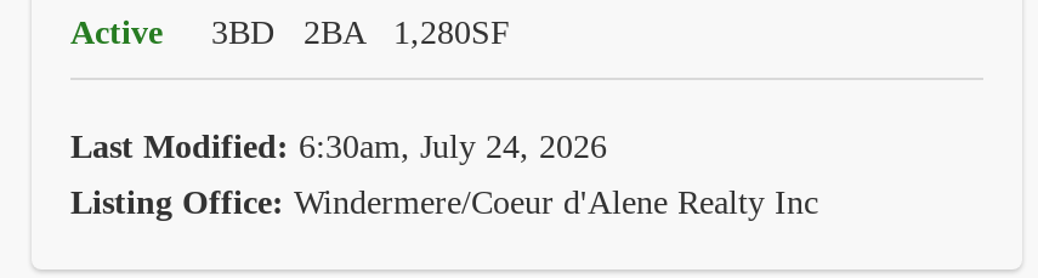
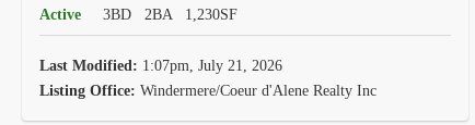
[70,14,510,50] Active 3BD 2BA 1,280SF -> [39,6,237,22] Active 3BD 2BA 1,230SF
[70,128,607,164] Last Modified: 6:30am, July 24, 2026 -> [39,57,282,74] Last Modified: 1:07pm, July 21, 2026

